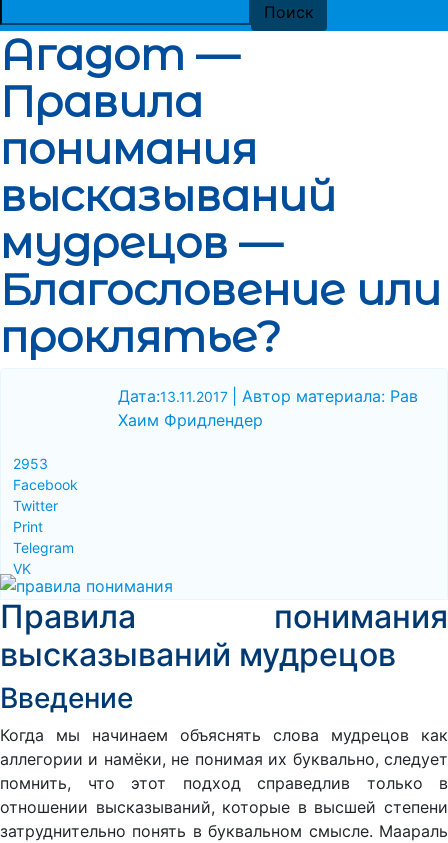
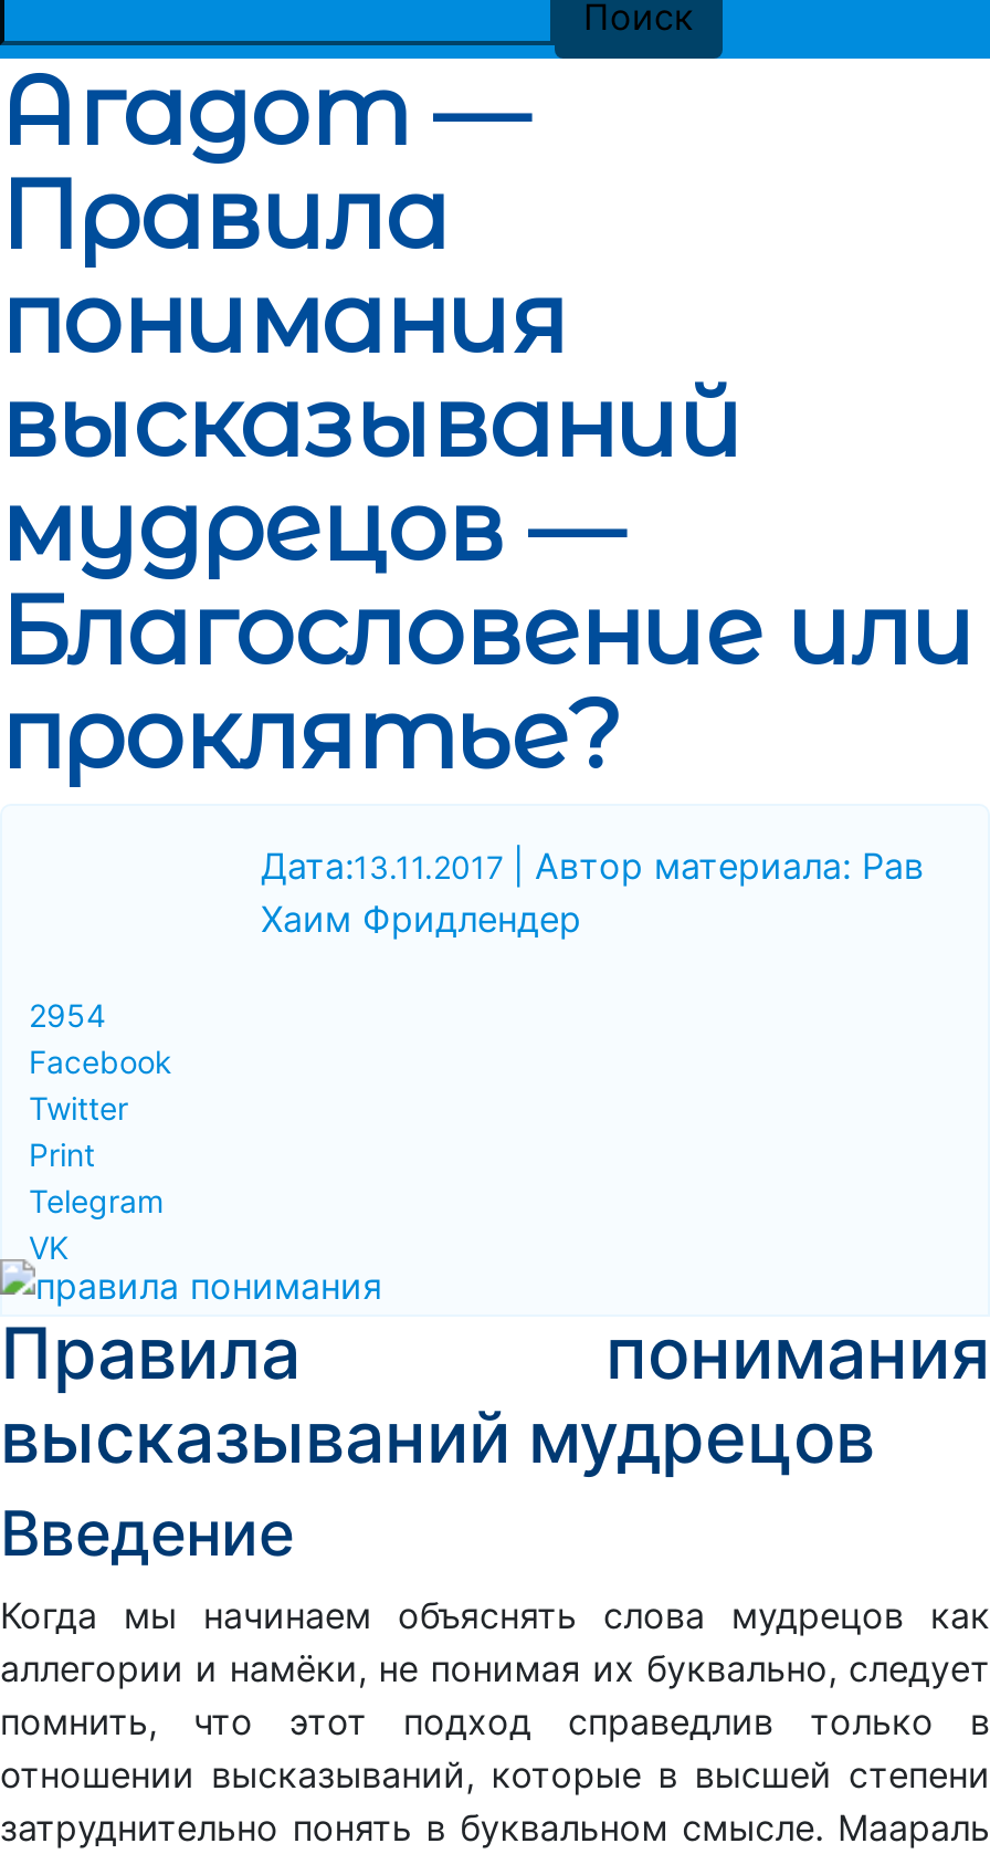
[13,455,48,472] 2953 -> [29,996,106,1034] 2954

